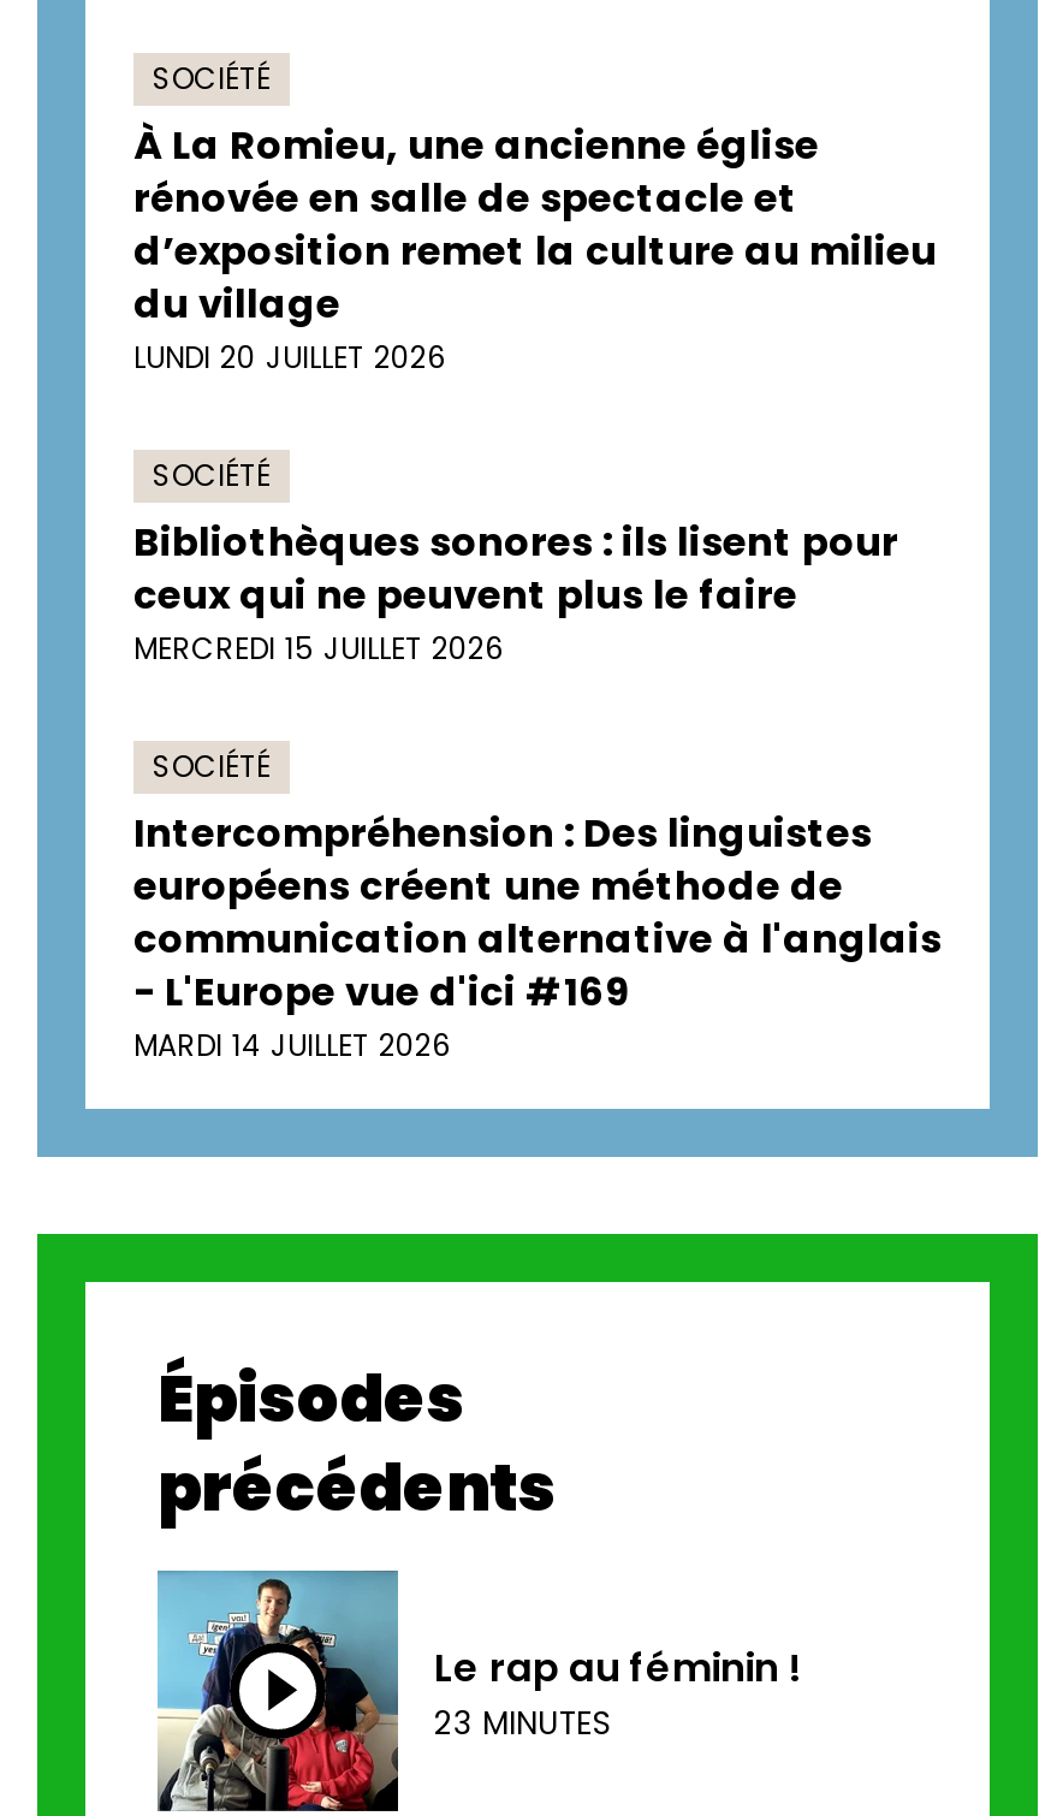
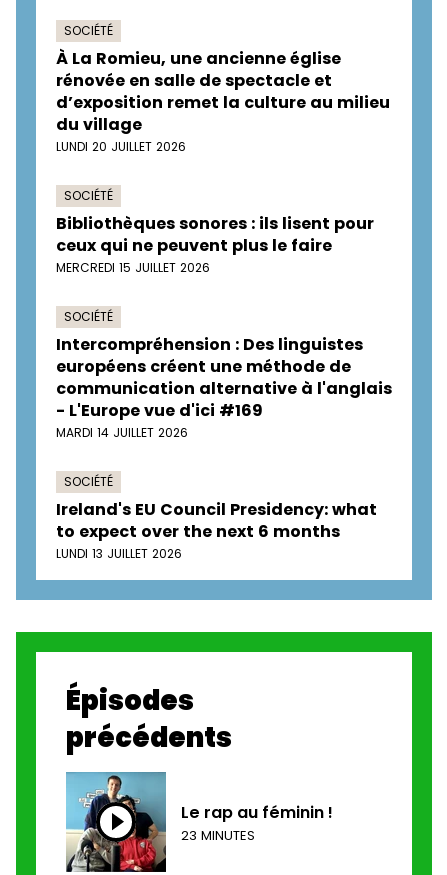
none -> [56,473,377,562] SOCIÉTÉ | Ireland's EU Council Presidency: what | to expect over the next 6 months | LUNDI 13 JUILLET 2026

